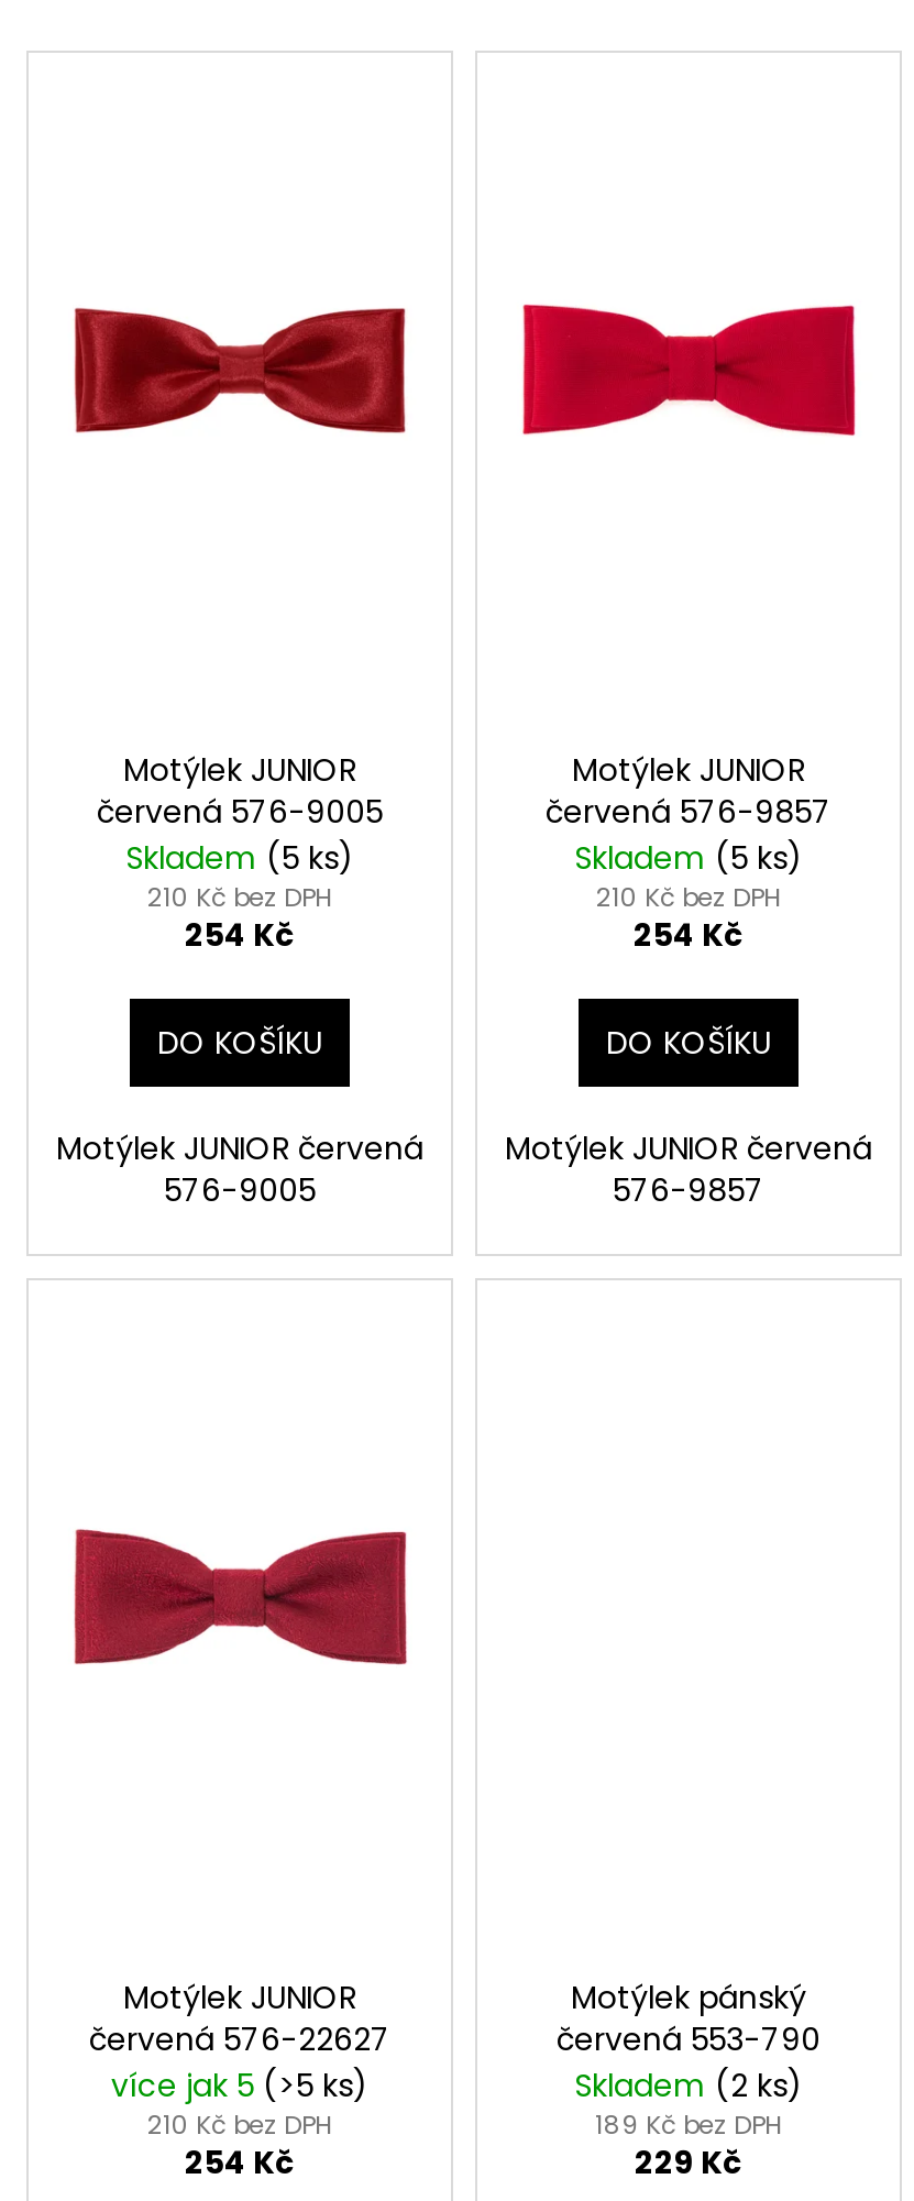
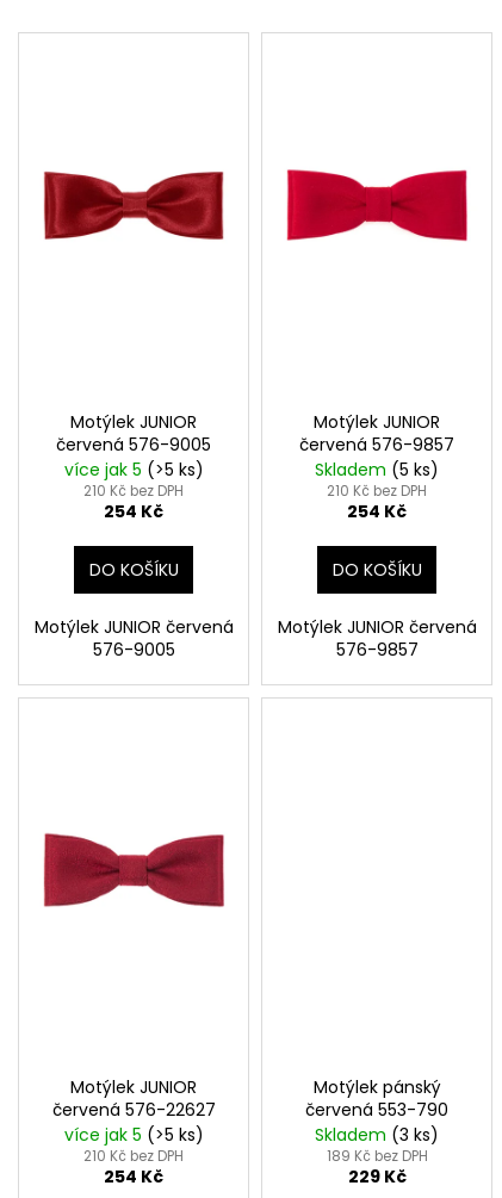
[125,836,354,880] Skladem (5 ks) -> [64,458,203,482] více jak 5 (>5 ks)
[574,2064,803,2108] Skladem (2 ks) -> [315,1123,439,1147] Skladem (3 ks)

